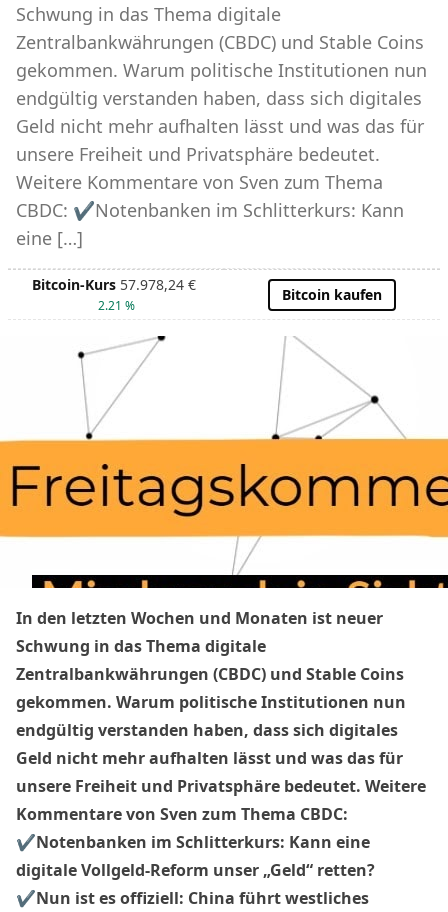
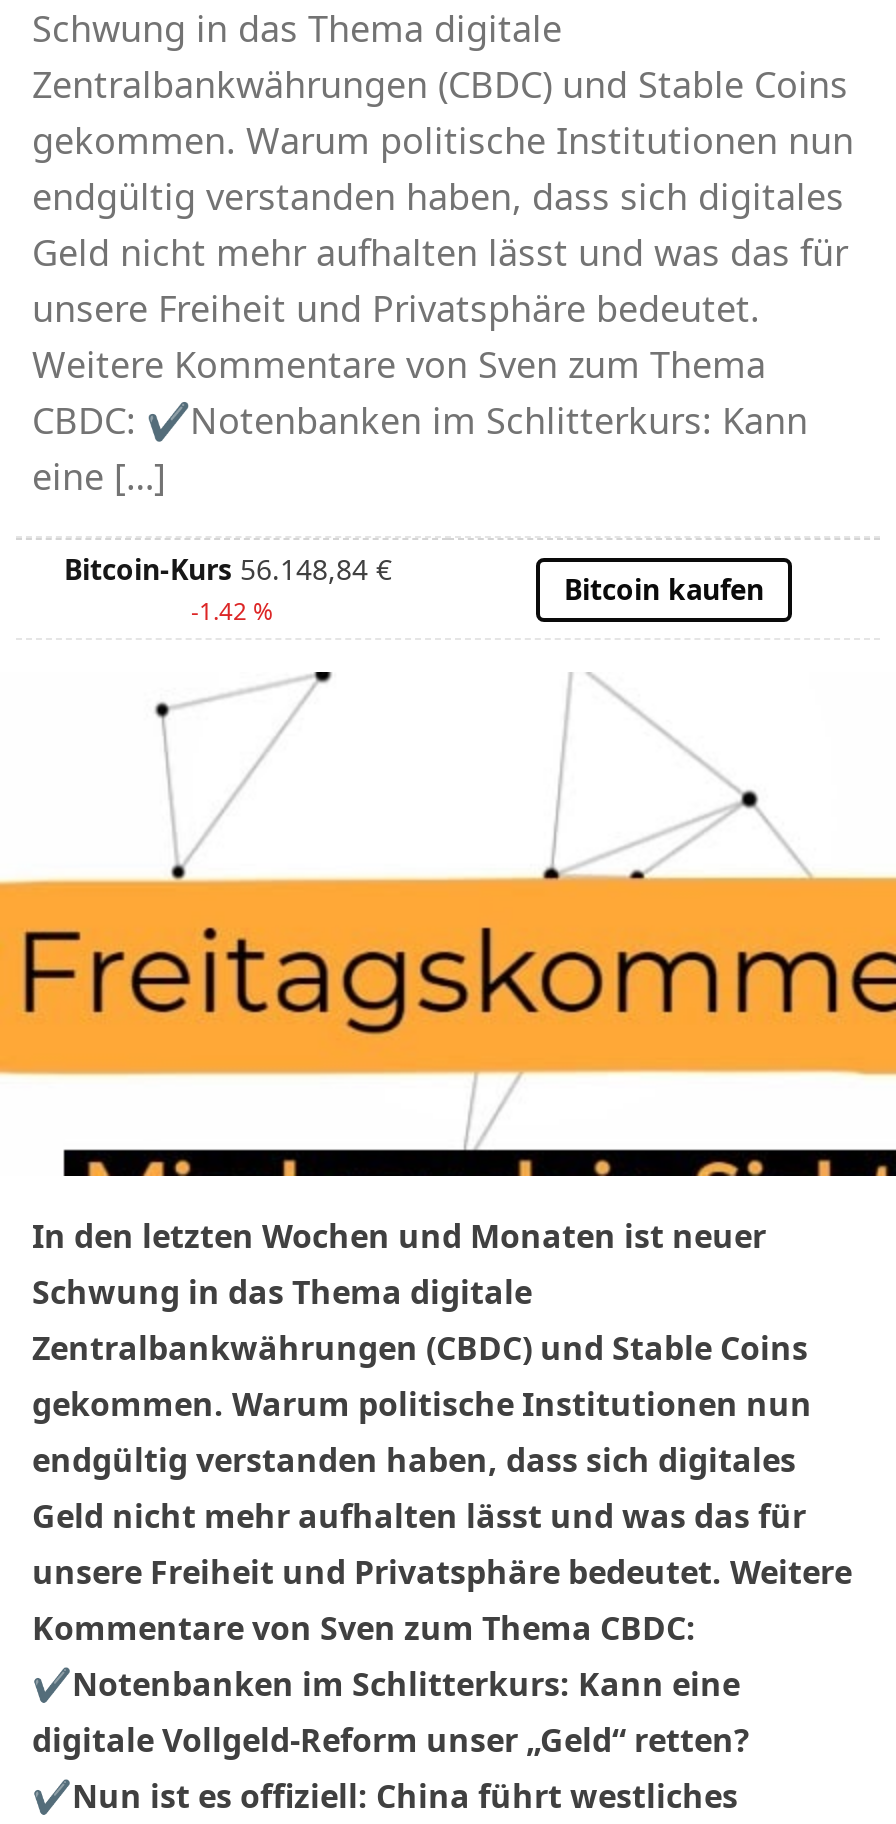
[32,275,196,294] Bitcoin-Kurs 57.978,24 € -> [64,550,392,588] Bitcoin-Kurs 56.148,84 €
[97,297,134,314] 2.21 % -> [191,594,273,628] -1.42 %

